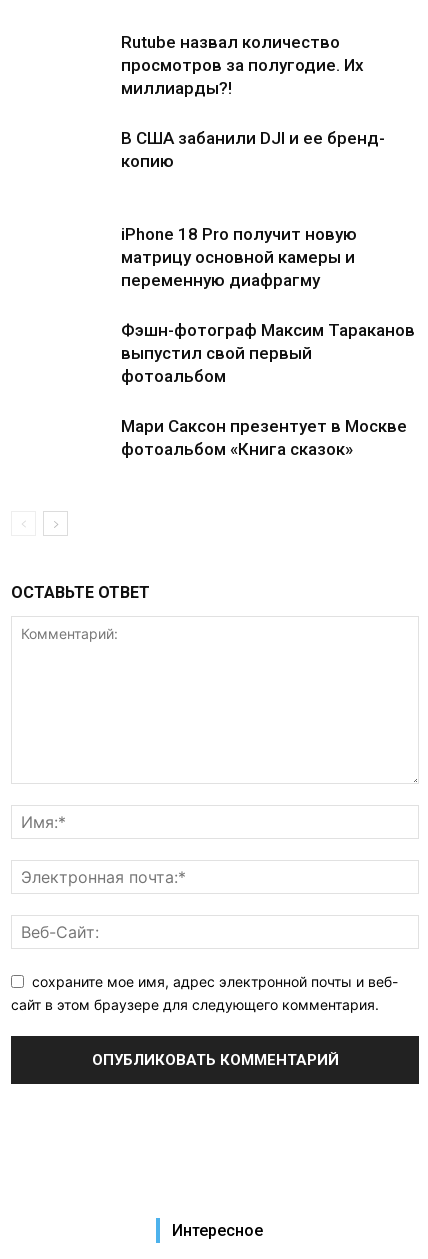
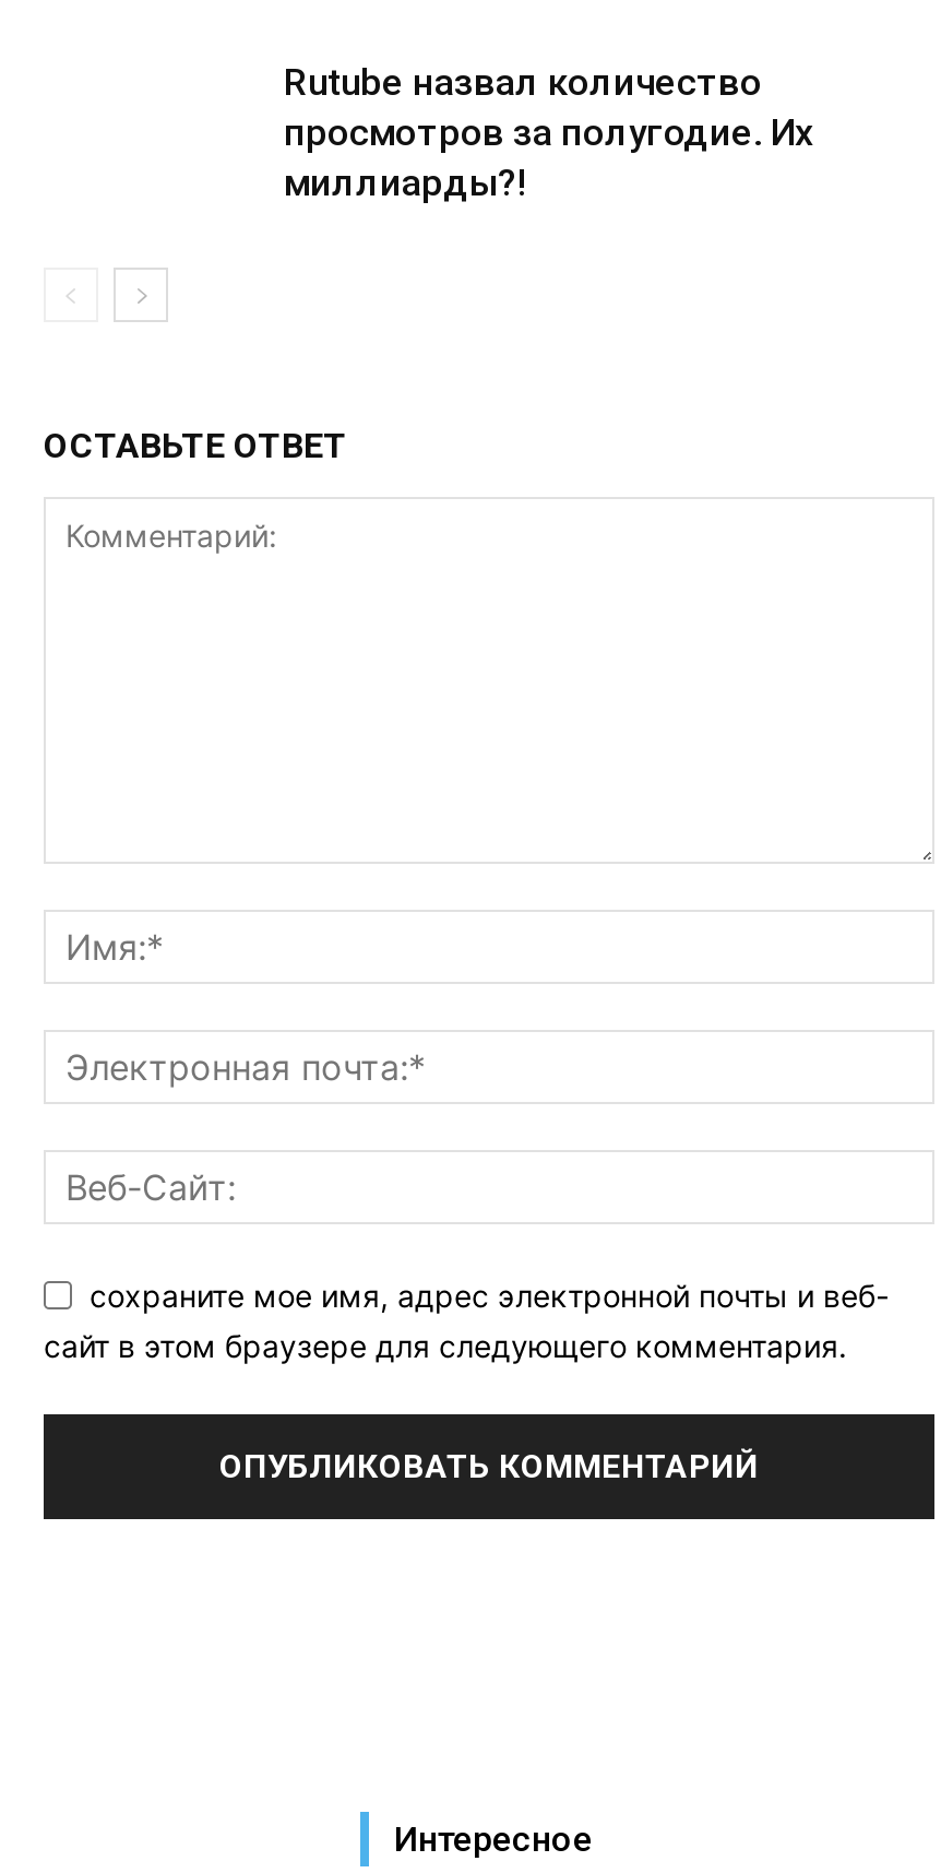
[121,127,385,170] В США забанили DJI и ее бренд- | копию -> none
[121,223,415,458] iPhone 18 Pro получит новую | матрицу основной камеры и | переменную диафрагму | Фэшн-фотограф Максим Тараканов | выпустил свой первый | фотоальбом | Мари Саксон презентует в Москве | фотоальбом «Книга сказок» -> none

